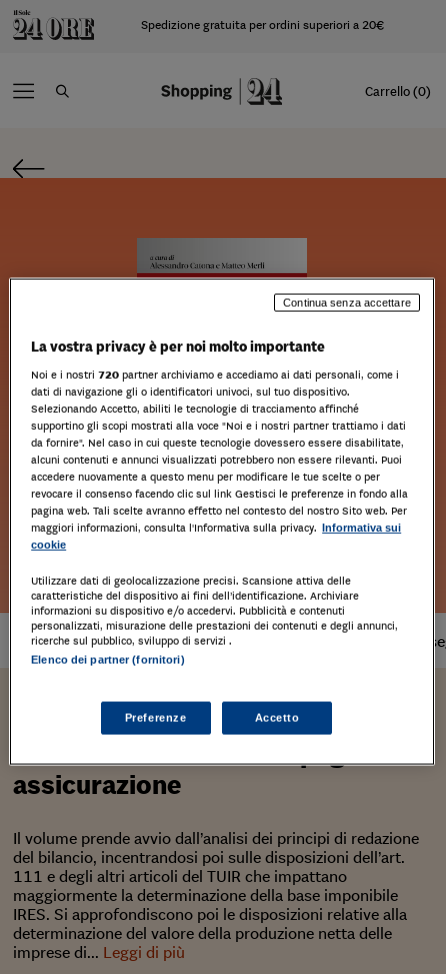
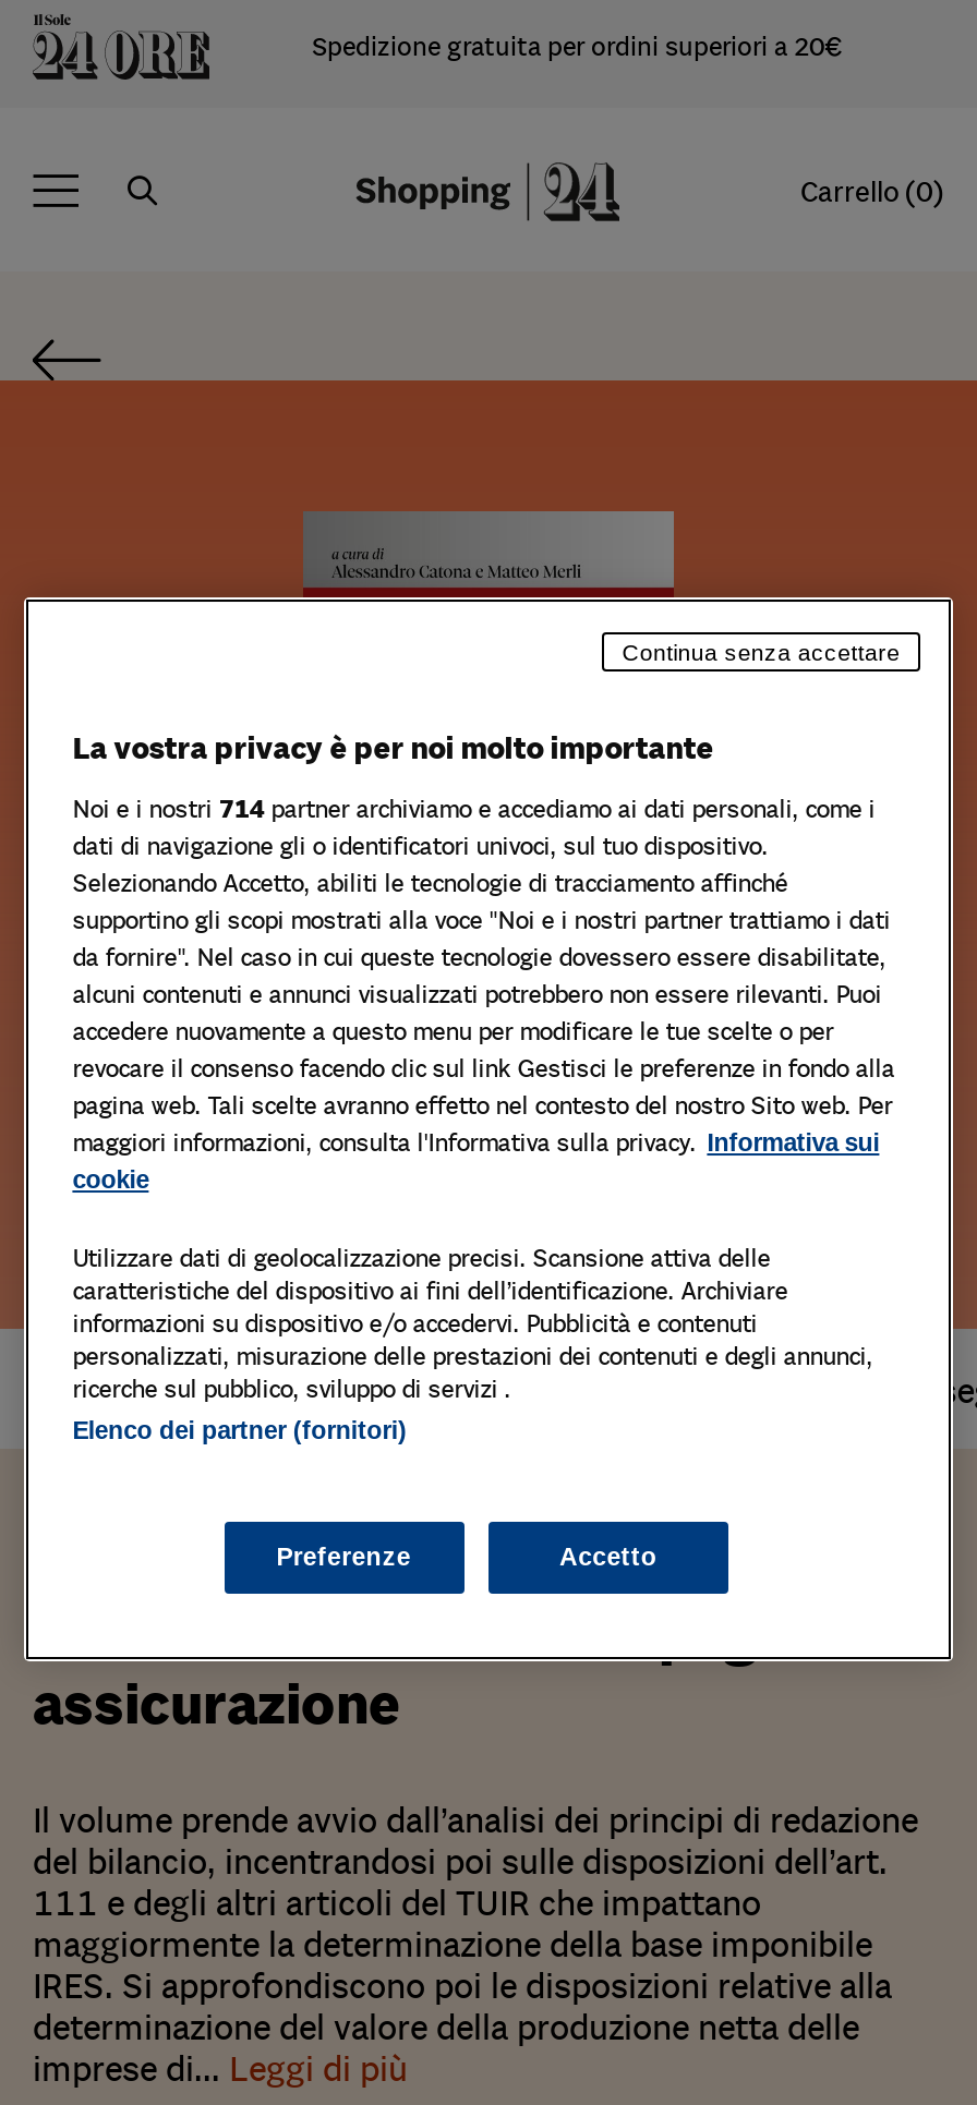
[31,367,399,381] Noi e i nostri 720 partner archiviamo e accediamo ai dati personali, come i -> [72,793,875,824] Noi e i nostri 714 partner archiviamo e accediamo ai dati personali, come i

